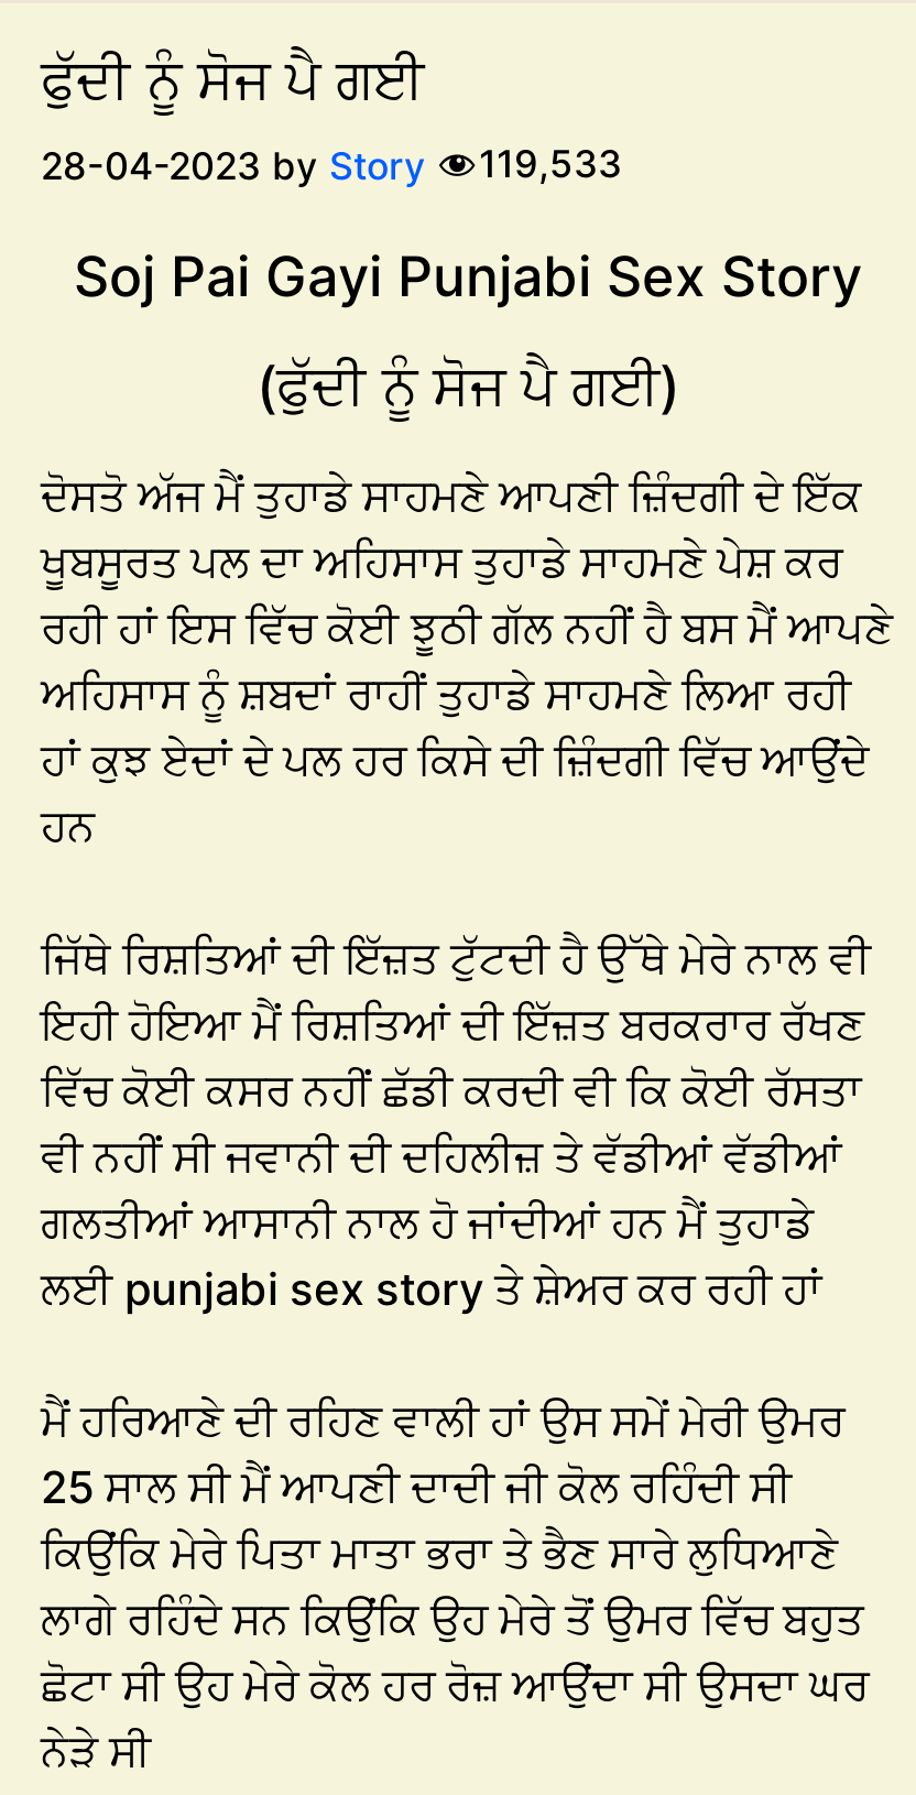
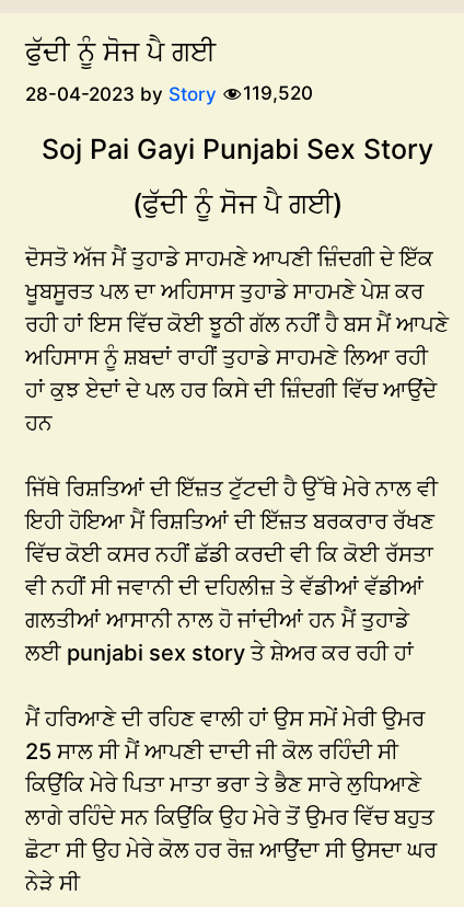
[41,142,622,187] 28-04-2023 by Story 119,533 -> [25,82,313,105] 28-04-2023 by Story 119,520

